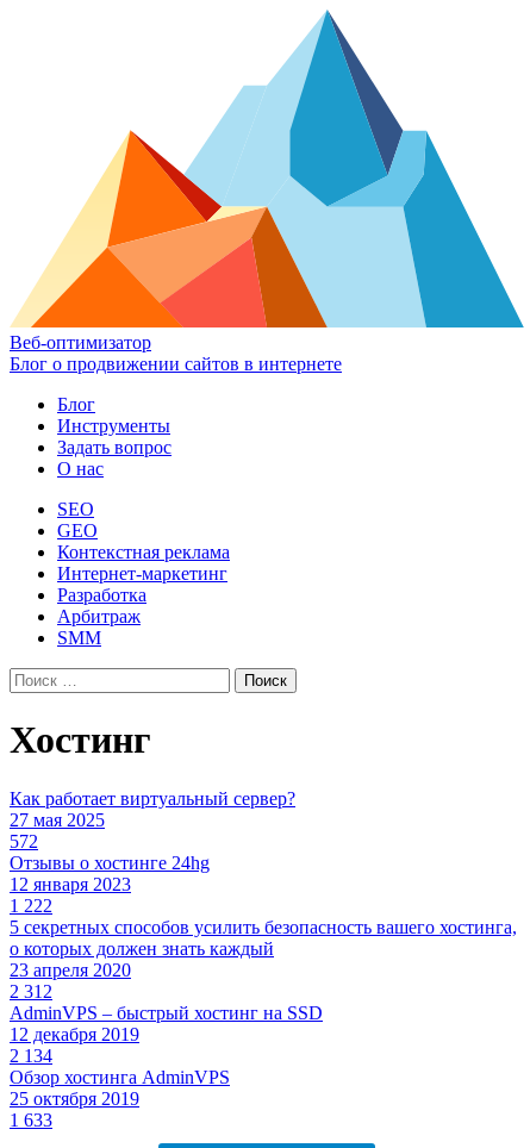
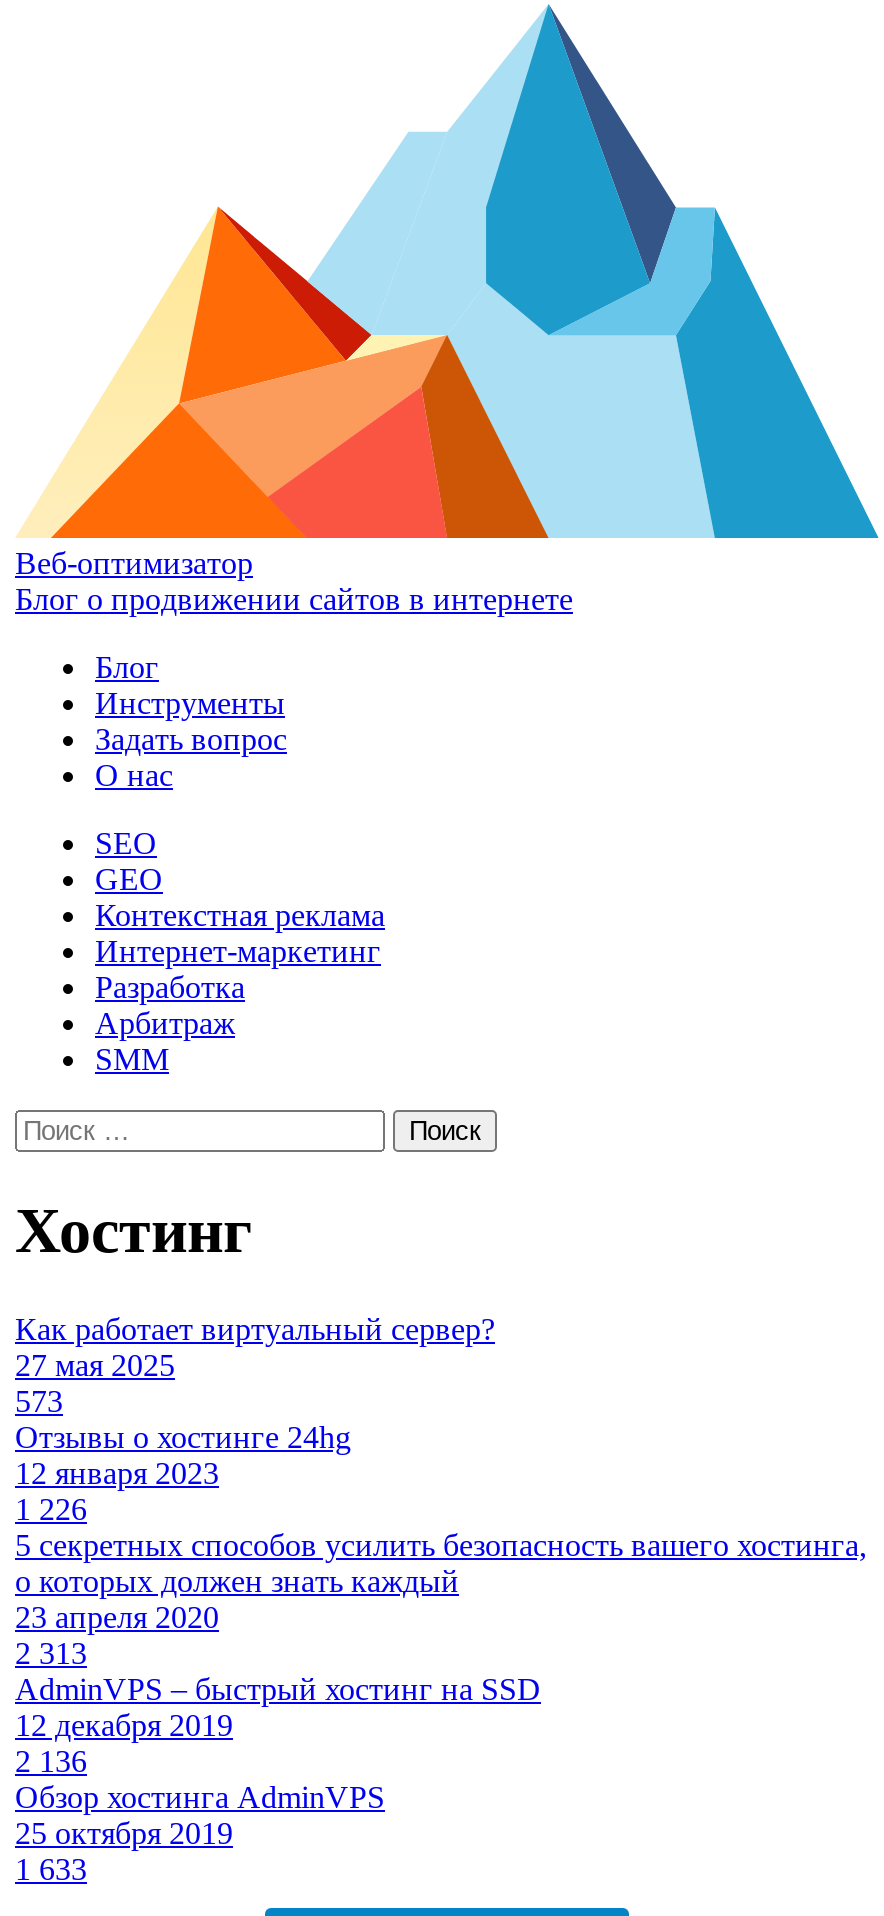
[10,831,38,851] 572 -> [15,1383,63,1417] 573
[10,895,52,915] 1 222 -> [15,1491,87,1525] 1 226
[10,981,52,1001] 2 312 -> [15,1635,87,1669] 2 313
[10,1045,52,1065] 2 134 -> [15,1743,87,1777] 2 136

